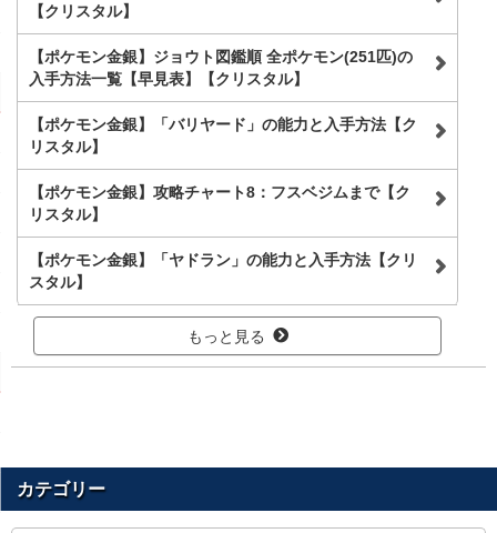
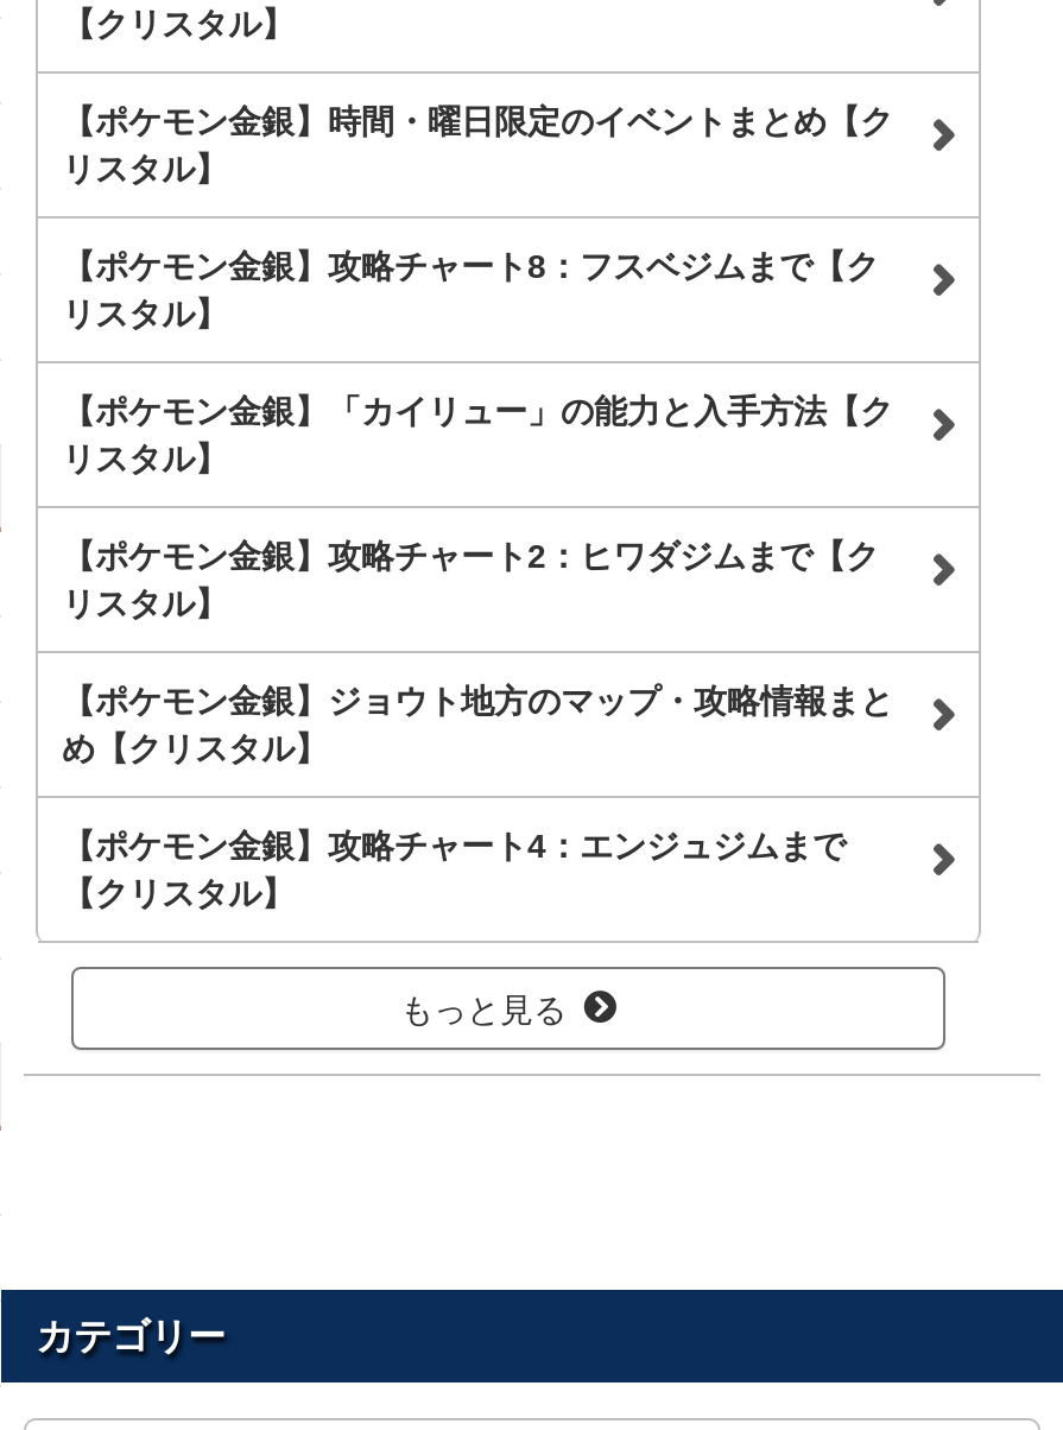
[29,48,417,133] 【ポケモン金銀】ジョウト図鑑順 全ポケモン(251匹)の | 入手方法一覧【早見表】【クリスタル】 | 【ポケモン金銀】「バリヤード」の能力と入手方法【ク -> [62,103,893,141] 【ポケモン金銀】時間・曜日限定のイベントまとめ【ク
moved [29,138,410,223] -> [62,150,879,333]: リスタル】 | 【ポケモン金銀】攻略チャート8：フスベジムまで【ク | リスタル】
[29,251,417,291] 【ポケモン金銀】「ヤドラン」の能力と入手方法【クリ | スタル】 -> [62,392,893,913] 【ポケモン金銀】「カイリュー」の能力と入手方法【ク | リスタル】 | 【ポケモン金銀】攻略チャート2：ヒワダジムまで【ク | リスタル】 | 【ポケモン金銀】ジョウト地方のマップ・攻略情報まと | め【クリスタル】 | 【ポケモン金銀】攻略チャート4：エンジュジムまで | 【クリスタル】

